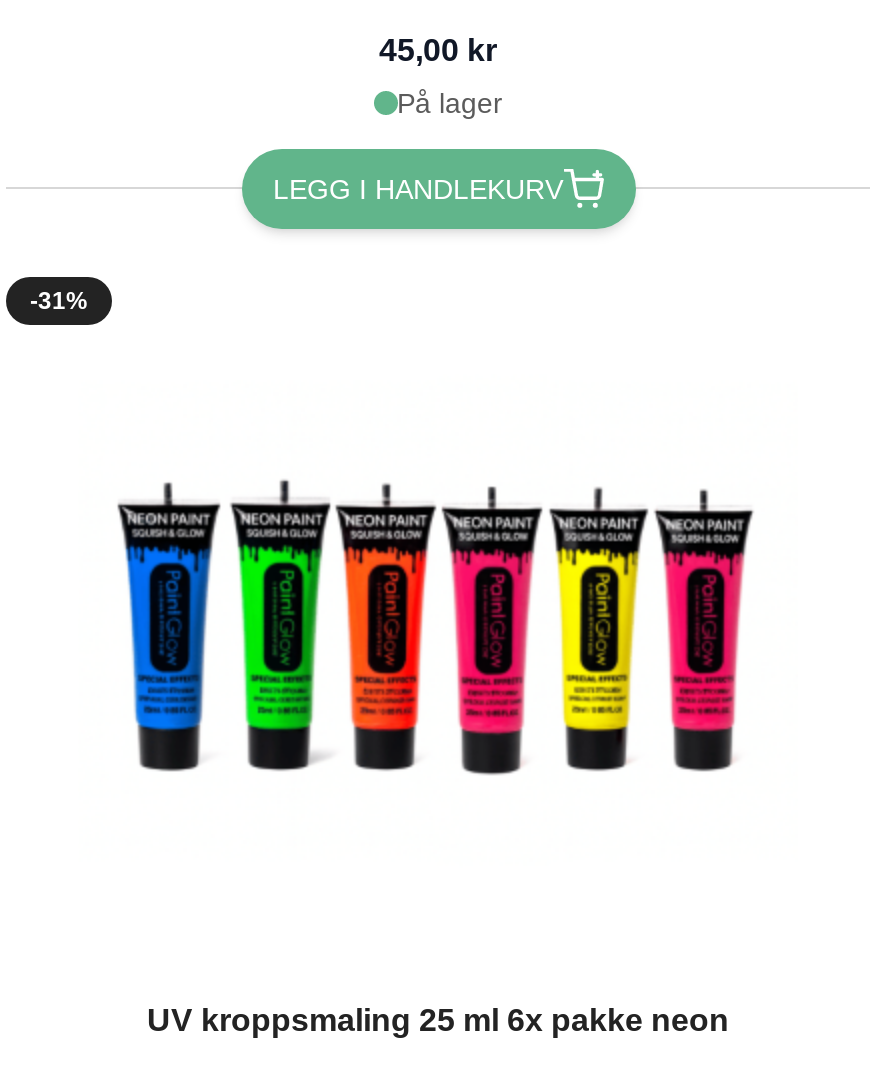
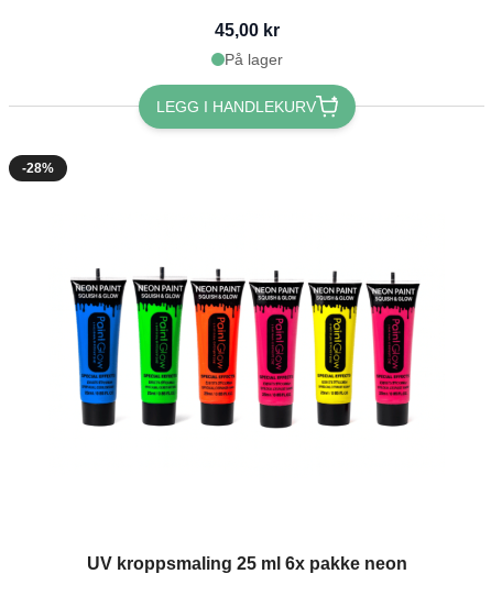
[30,287,88,315] -31% -> [22,160,54,176] -28%

